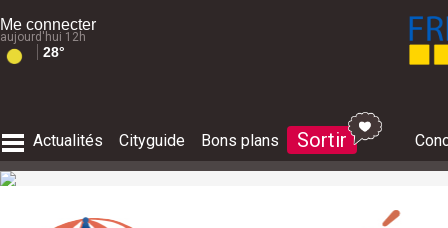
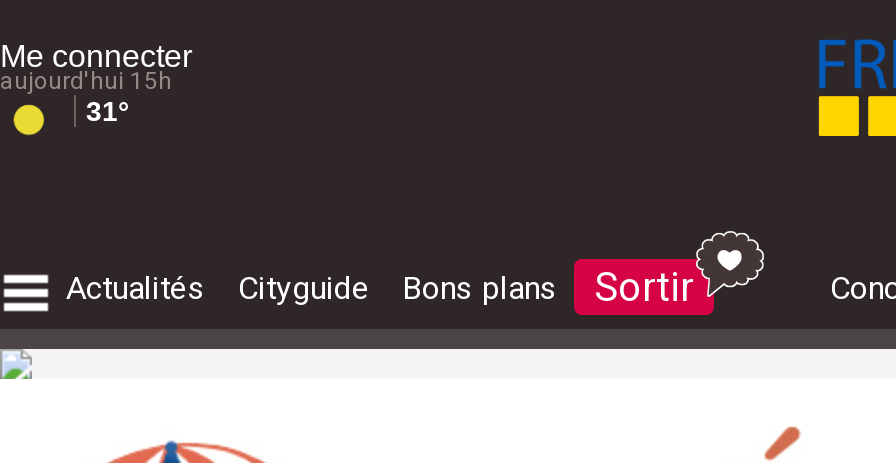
[0,30,86,44] aujourd'hui 12h -> [0,67,172,95] aujourd'hui 15h
[43,44,65,60] 28° -> [86,95,130,127] 31°

